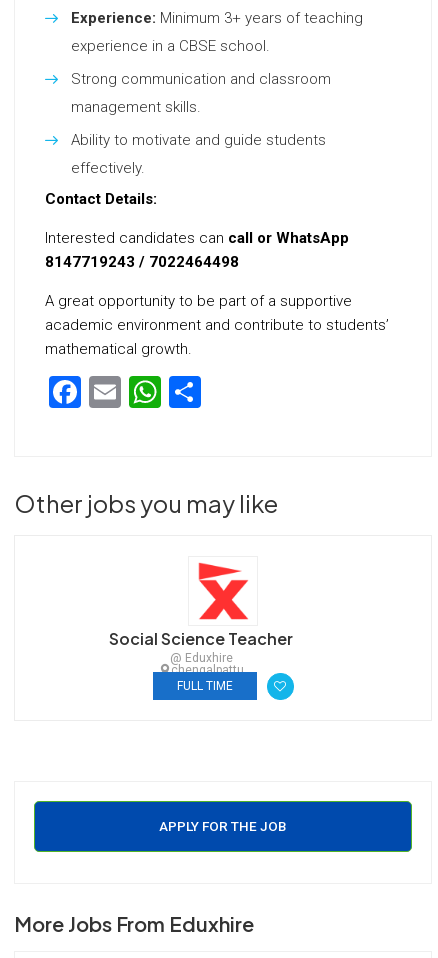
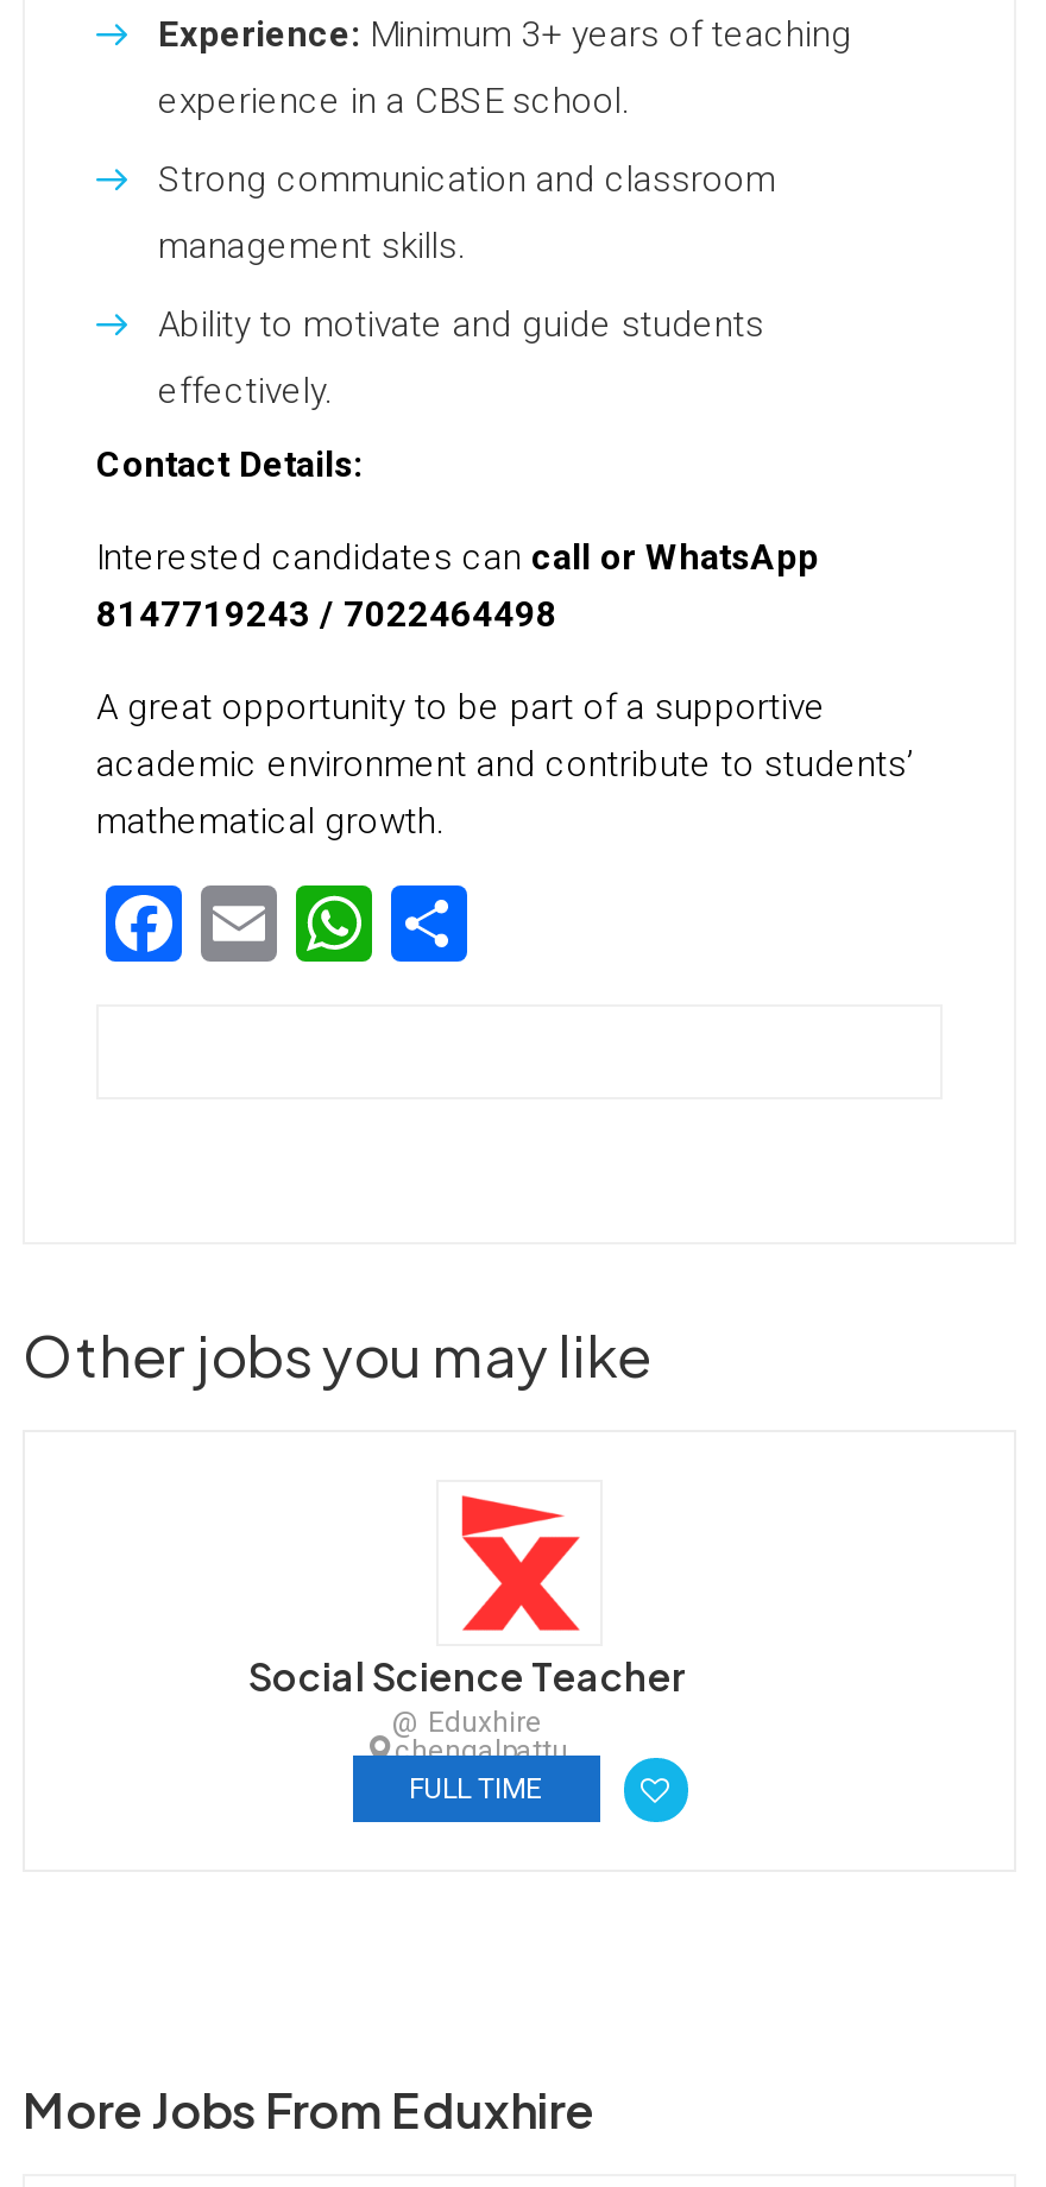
moved [14,488,293,693] -> [23,1319,686,1806]: Other jobs you may like | Social Science Teacher | @ Eduxhire | FULL TIME
[159,818,287,834] APPLY FOR THE JOB -> none

